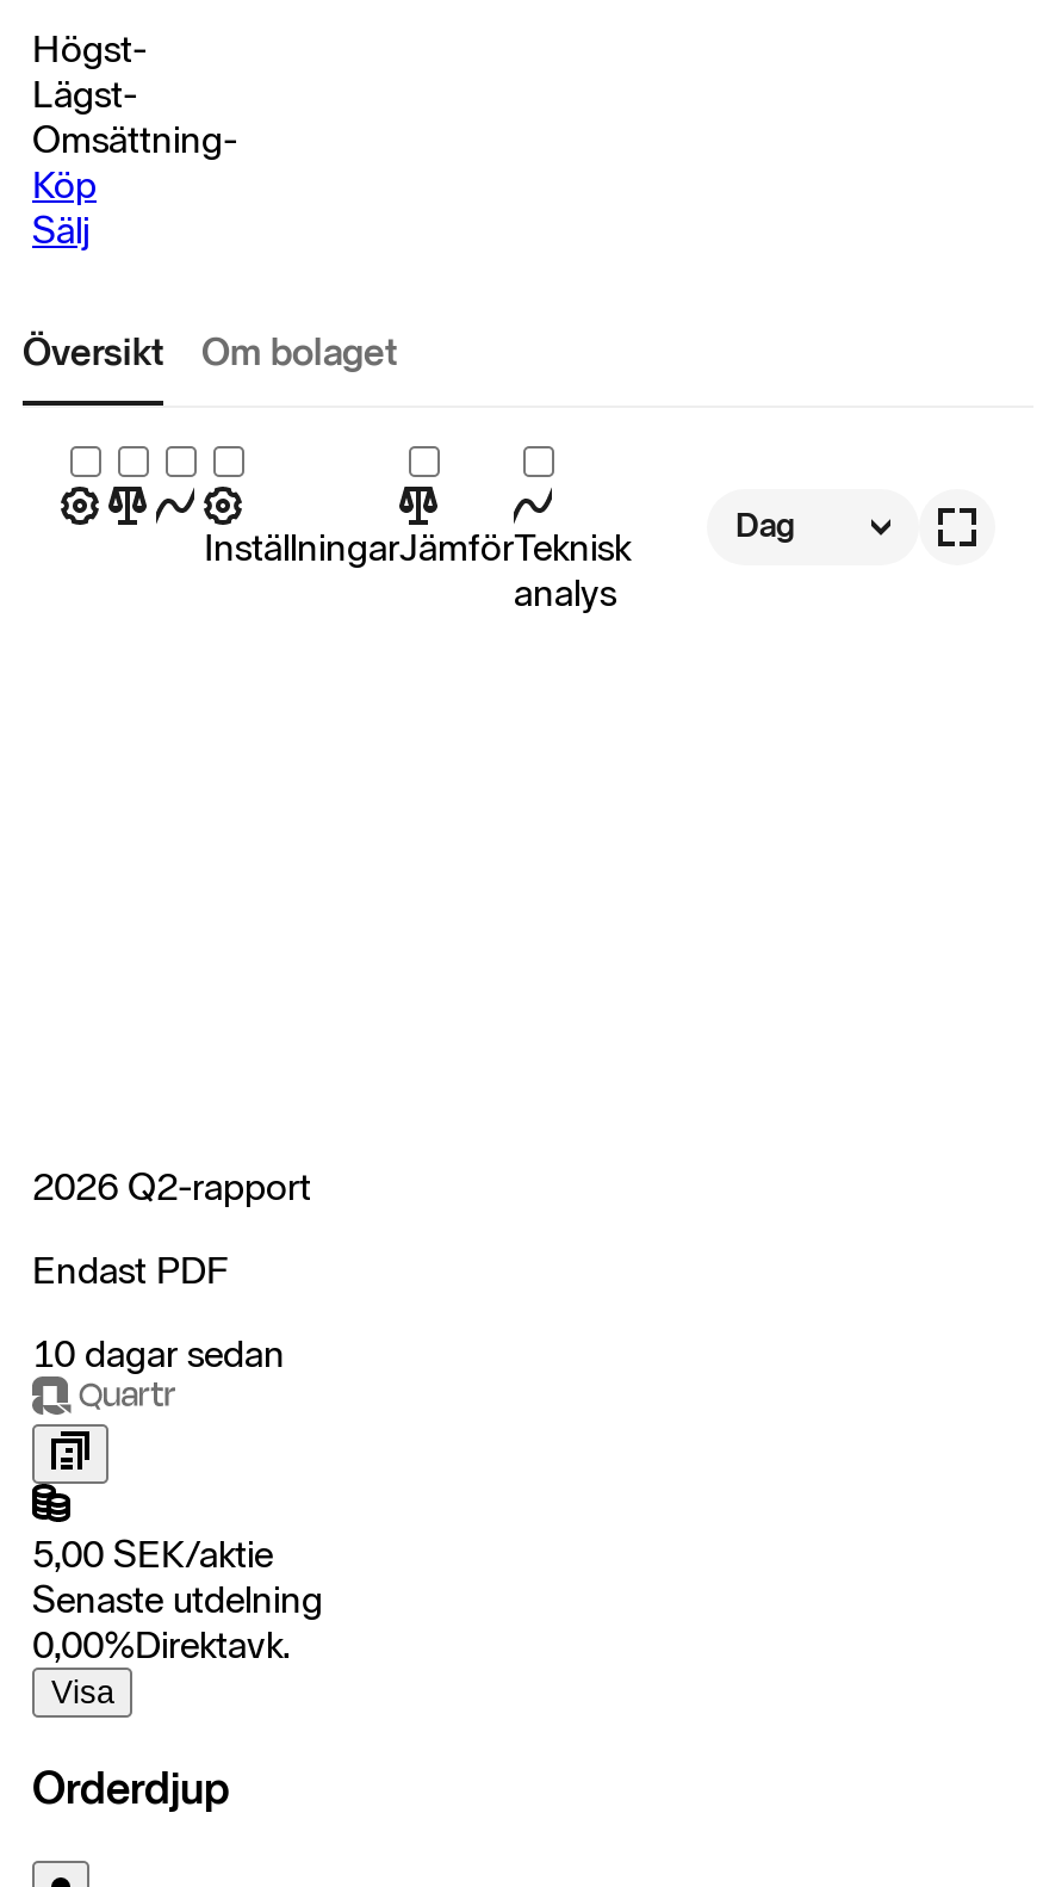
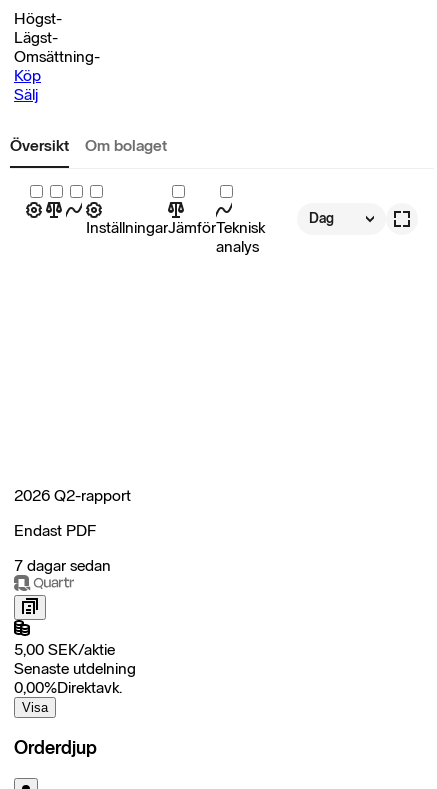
[32,1331,285,1376] 10 dagar sedan -> [14,556,111,575] 7 dagar sedan

